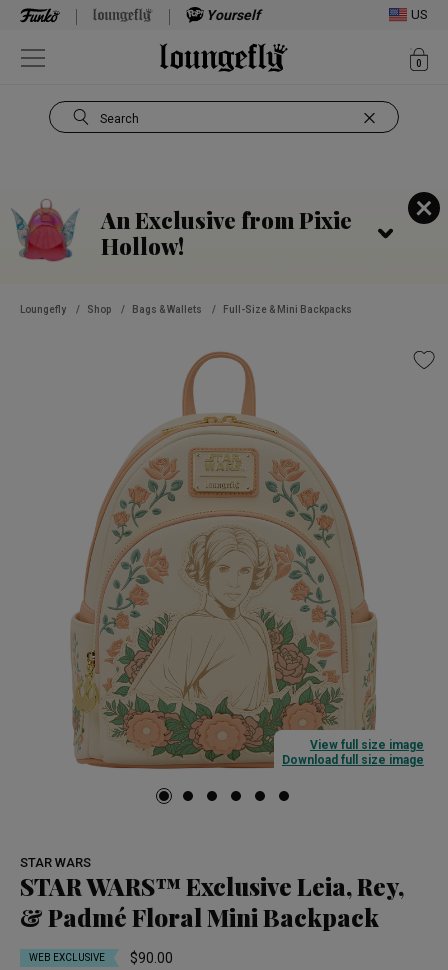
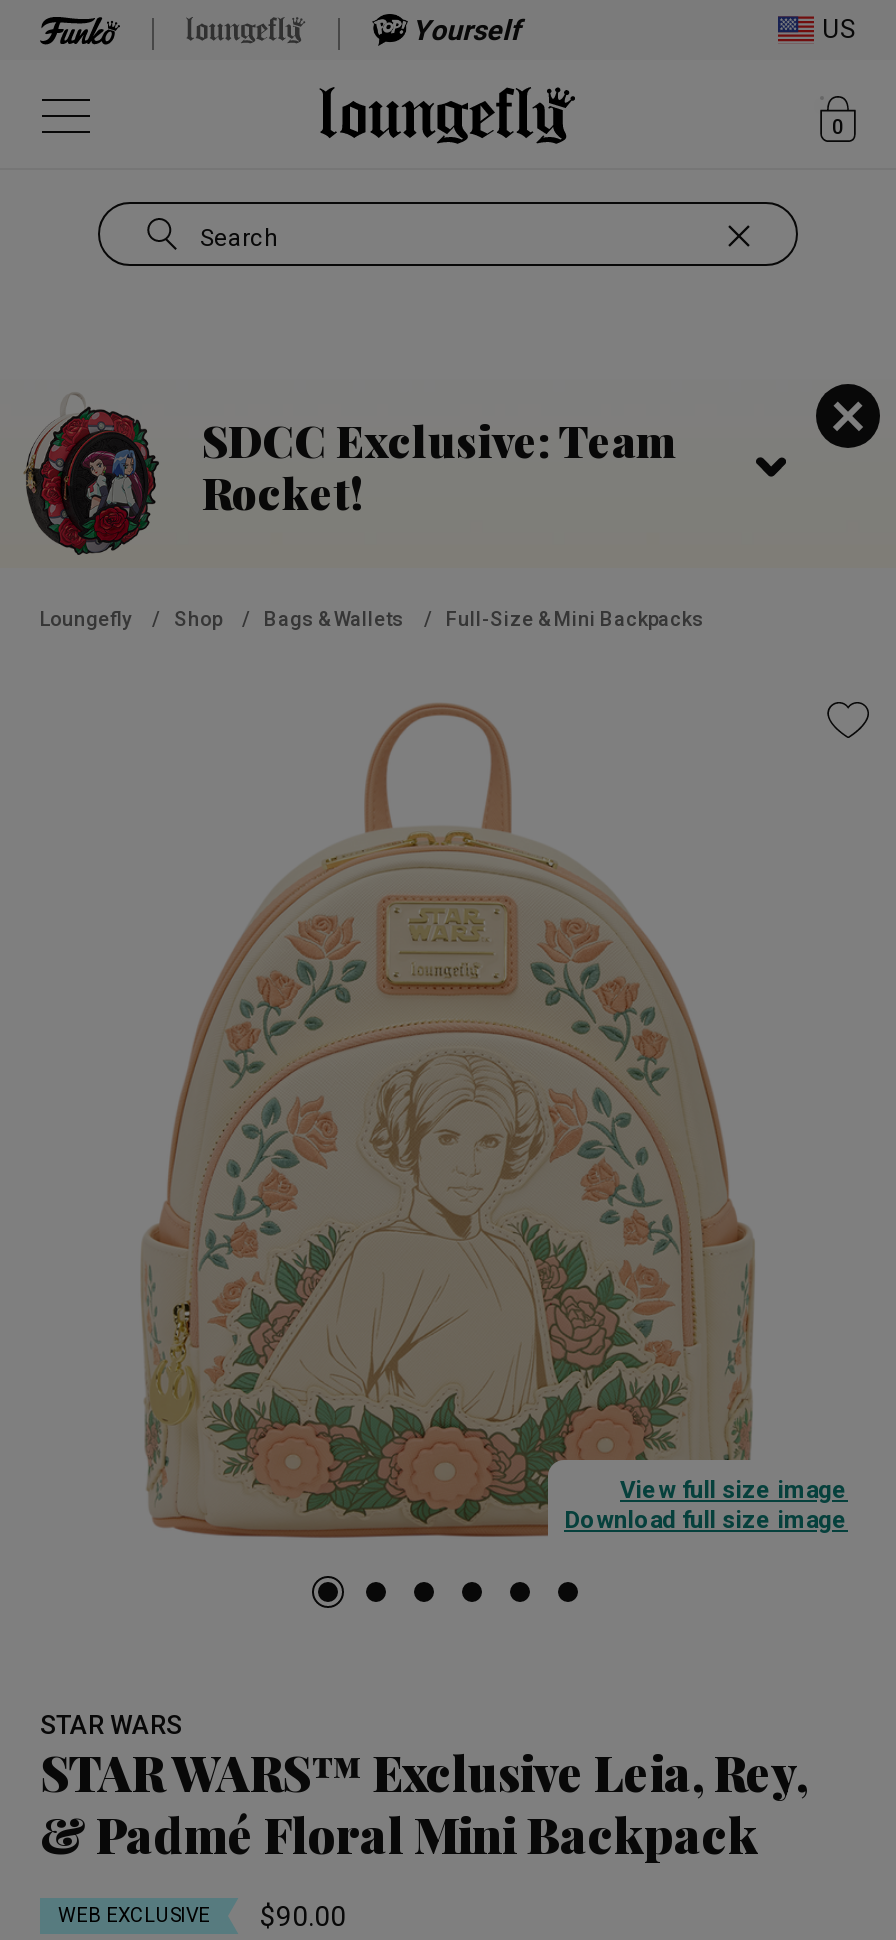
[11,198,352,277] [image] | An Exclusive from Pixie | Hollow! -> [22,392,676,556] [image] | SDCC Exclusive: Team | Rocket!

